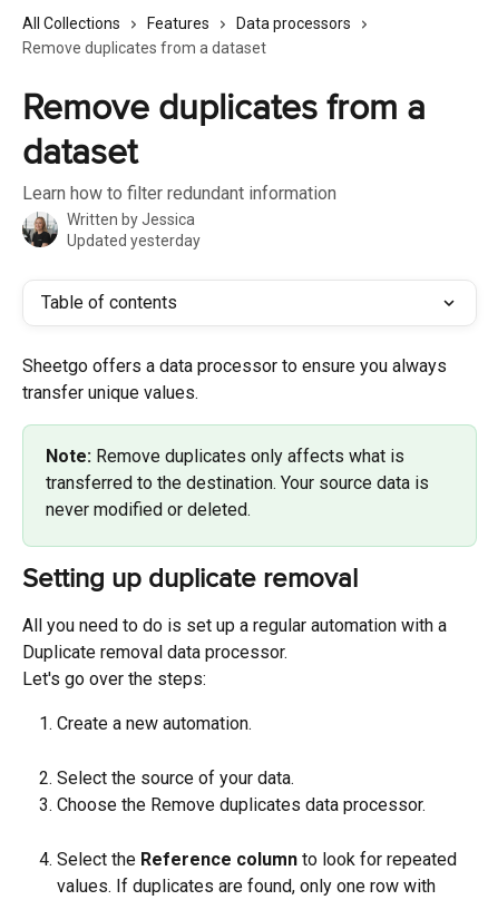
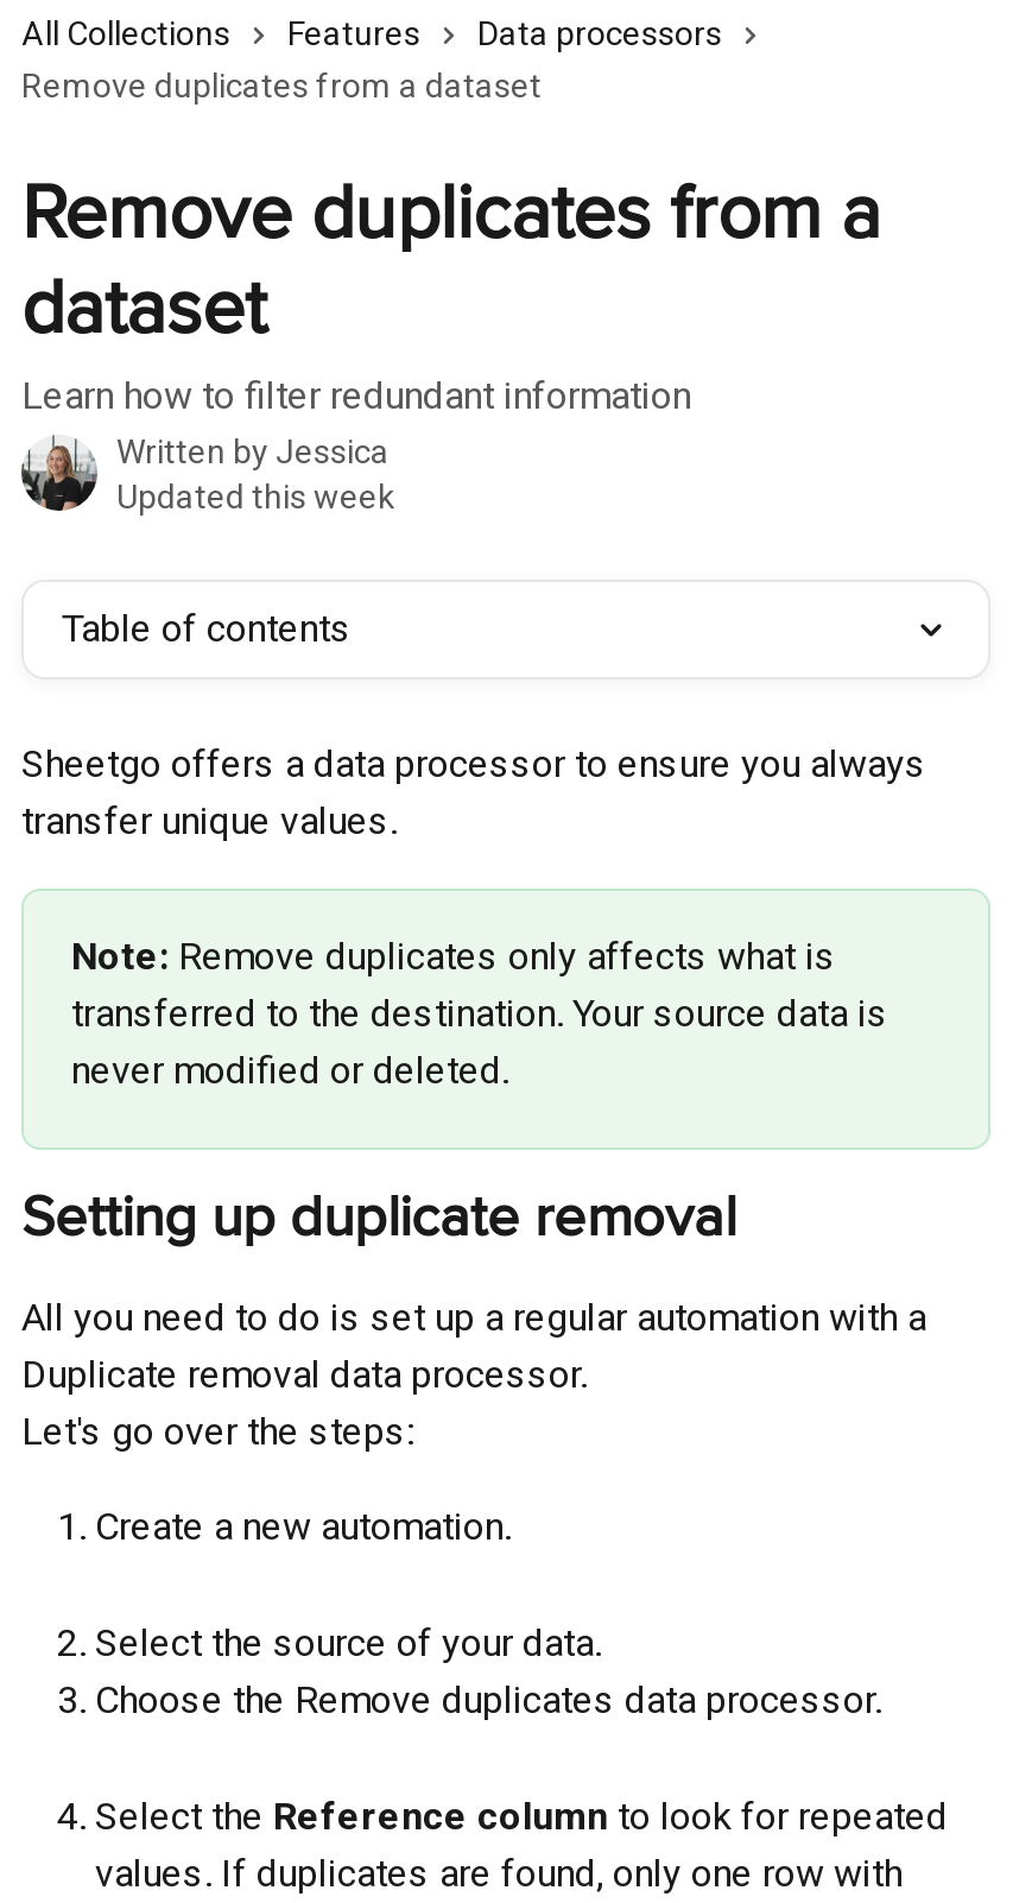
[67,232,201,250] Updated yesterday -> [116,478,394,516] Updated this week

